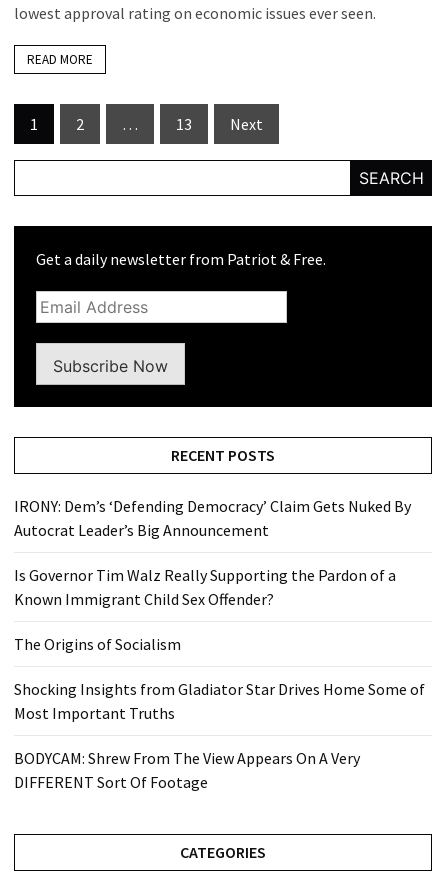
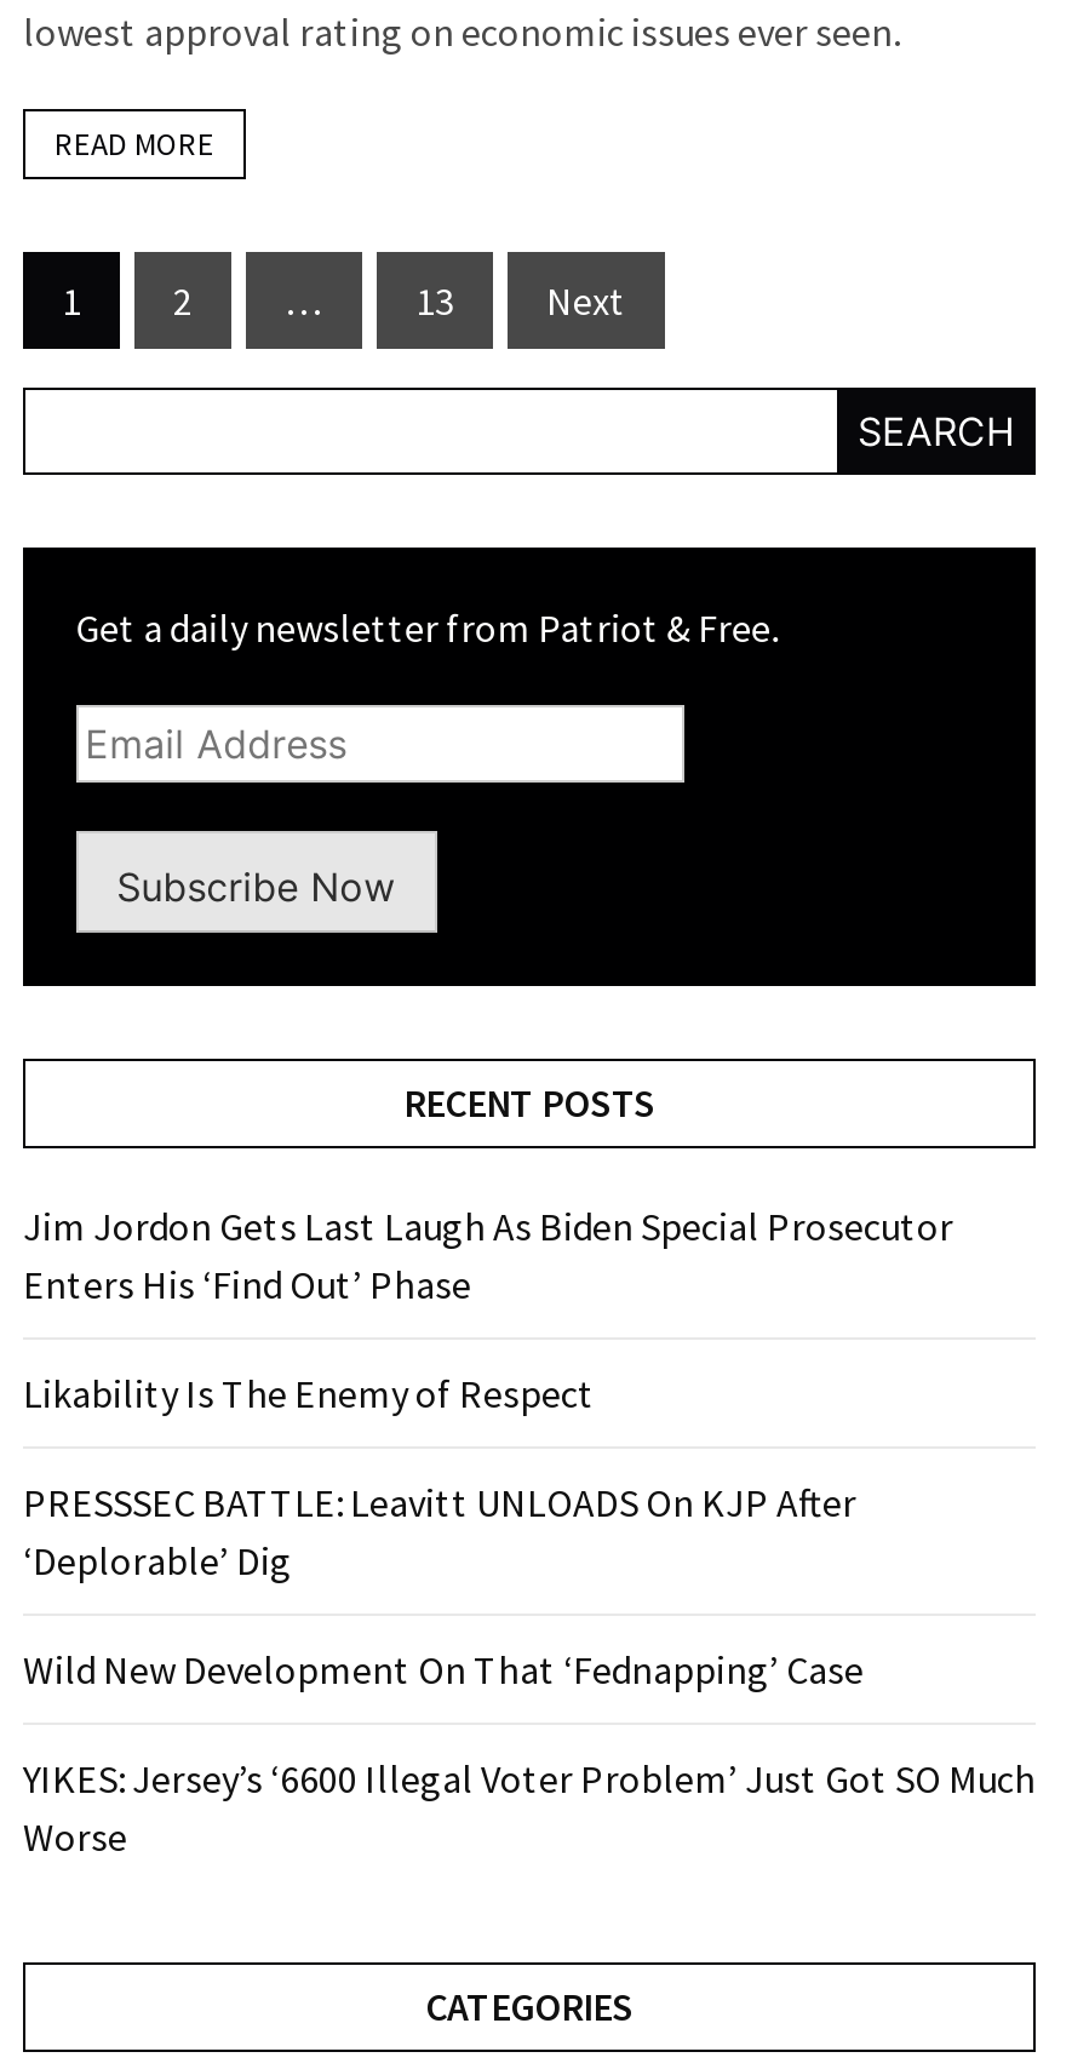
[14,496,411,540] IRONY: Dem’s ‘Defending Democracy’ Claim Gets Nuked By | Autocrat Leader’s Big Announcement -> [23,1201,953,1308] Jim Jordon Gets Last Laugh As Biden Special Prosecutor | Enters His ‘Find Out’ Phase
[14,565,396,609] Is Governor Tim Walz Really Supporting the Pardon of a | Known Immigrant Child Sex Offender? -> [23,1368,595,1417] Likability Is The Enemy of Respect
[14,634,181,654] The Origins of Socialism -> [23,1477,856,1584] PRESSSEC BATTLE: Leavitt UNLOADS On KJP After | ‘Deplorable’ Dig
[14,679,425,723] Shocking Insights from Gladiator Star Drives Home Some of | Most Important Truths -> [23,1645,864,1693] Wild New Development On That ‘Fednapping’ Case
[14,748,360,792] BODYCAM: Shrew From The View Appears On A Very | DIFFERENT Sort Of Footage -> [23,1754,1036,1860] YIKES: Jersey’s ‘6600 Illegal Voter Problem’ Just Got SO Much | Worse

